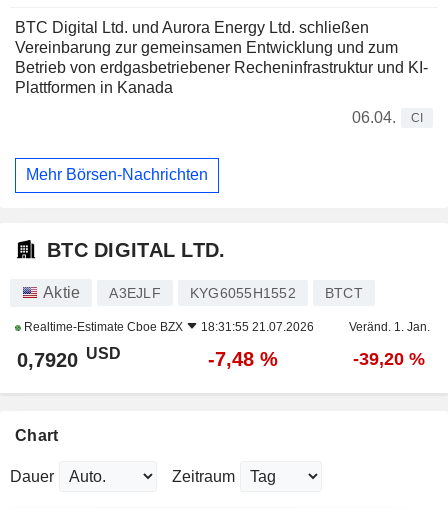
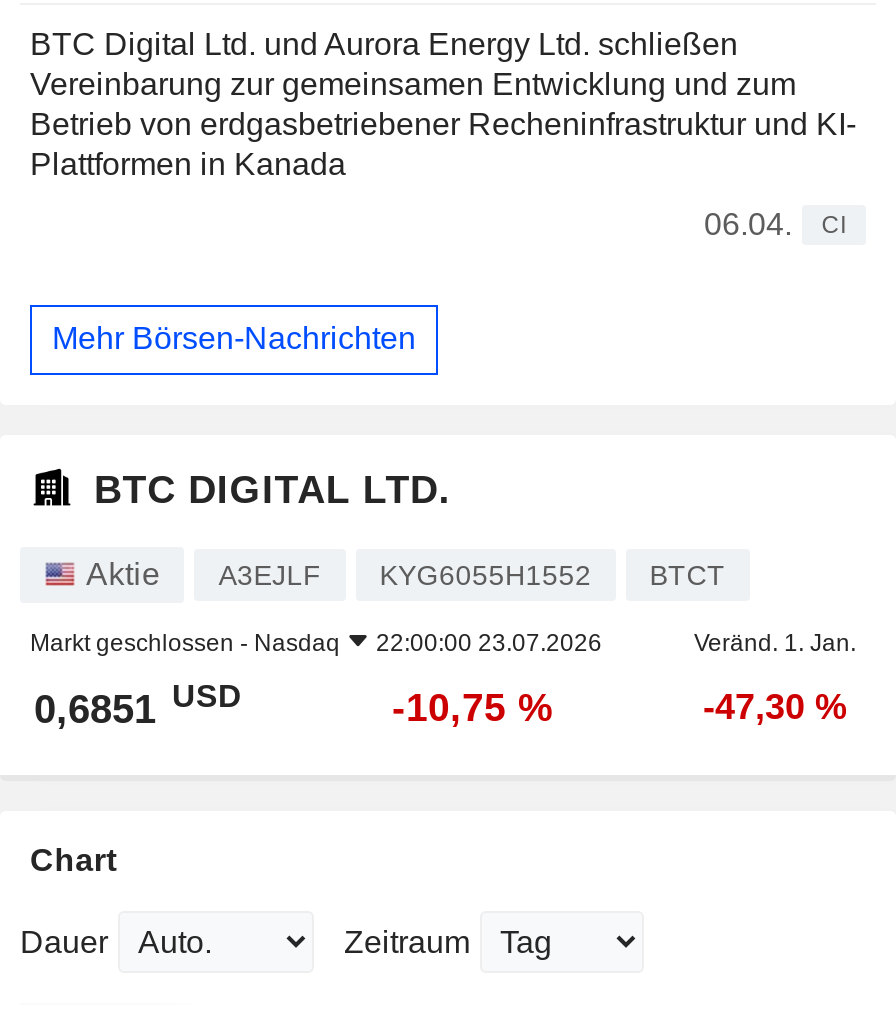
[21,320,314,334] Realtime-Estimate Cboe BZX | 18:31:55 21.07.2026 -> [30,629,602,657] Markt geschlossen - Nasdaq | 22:00:00 23.07.2026
[17,345,121,371] 0,7920 USD -> [34,680,242,731] 0,6851 USD
[208,348,278,370] -7,48 % -> [392,685,554,729] -10,75 %
[353,349,425,369] -39,20 % -> [703,687,847,727] -47,30 %

